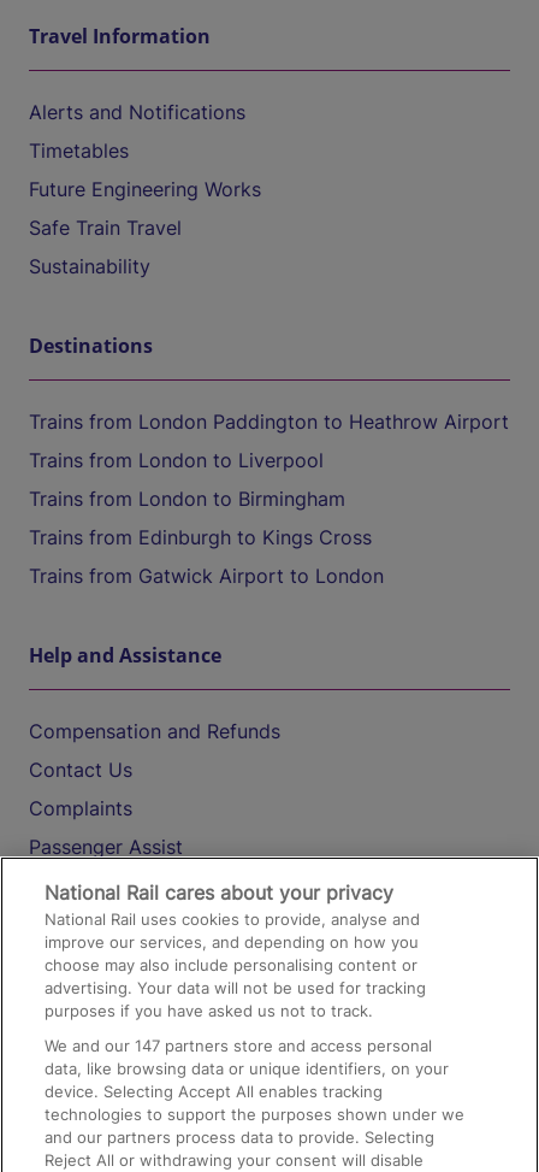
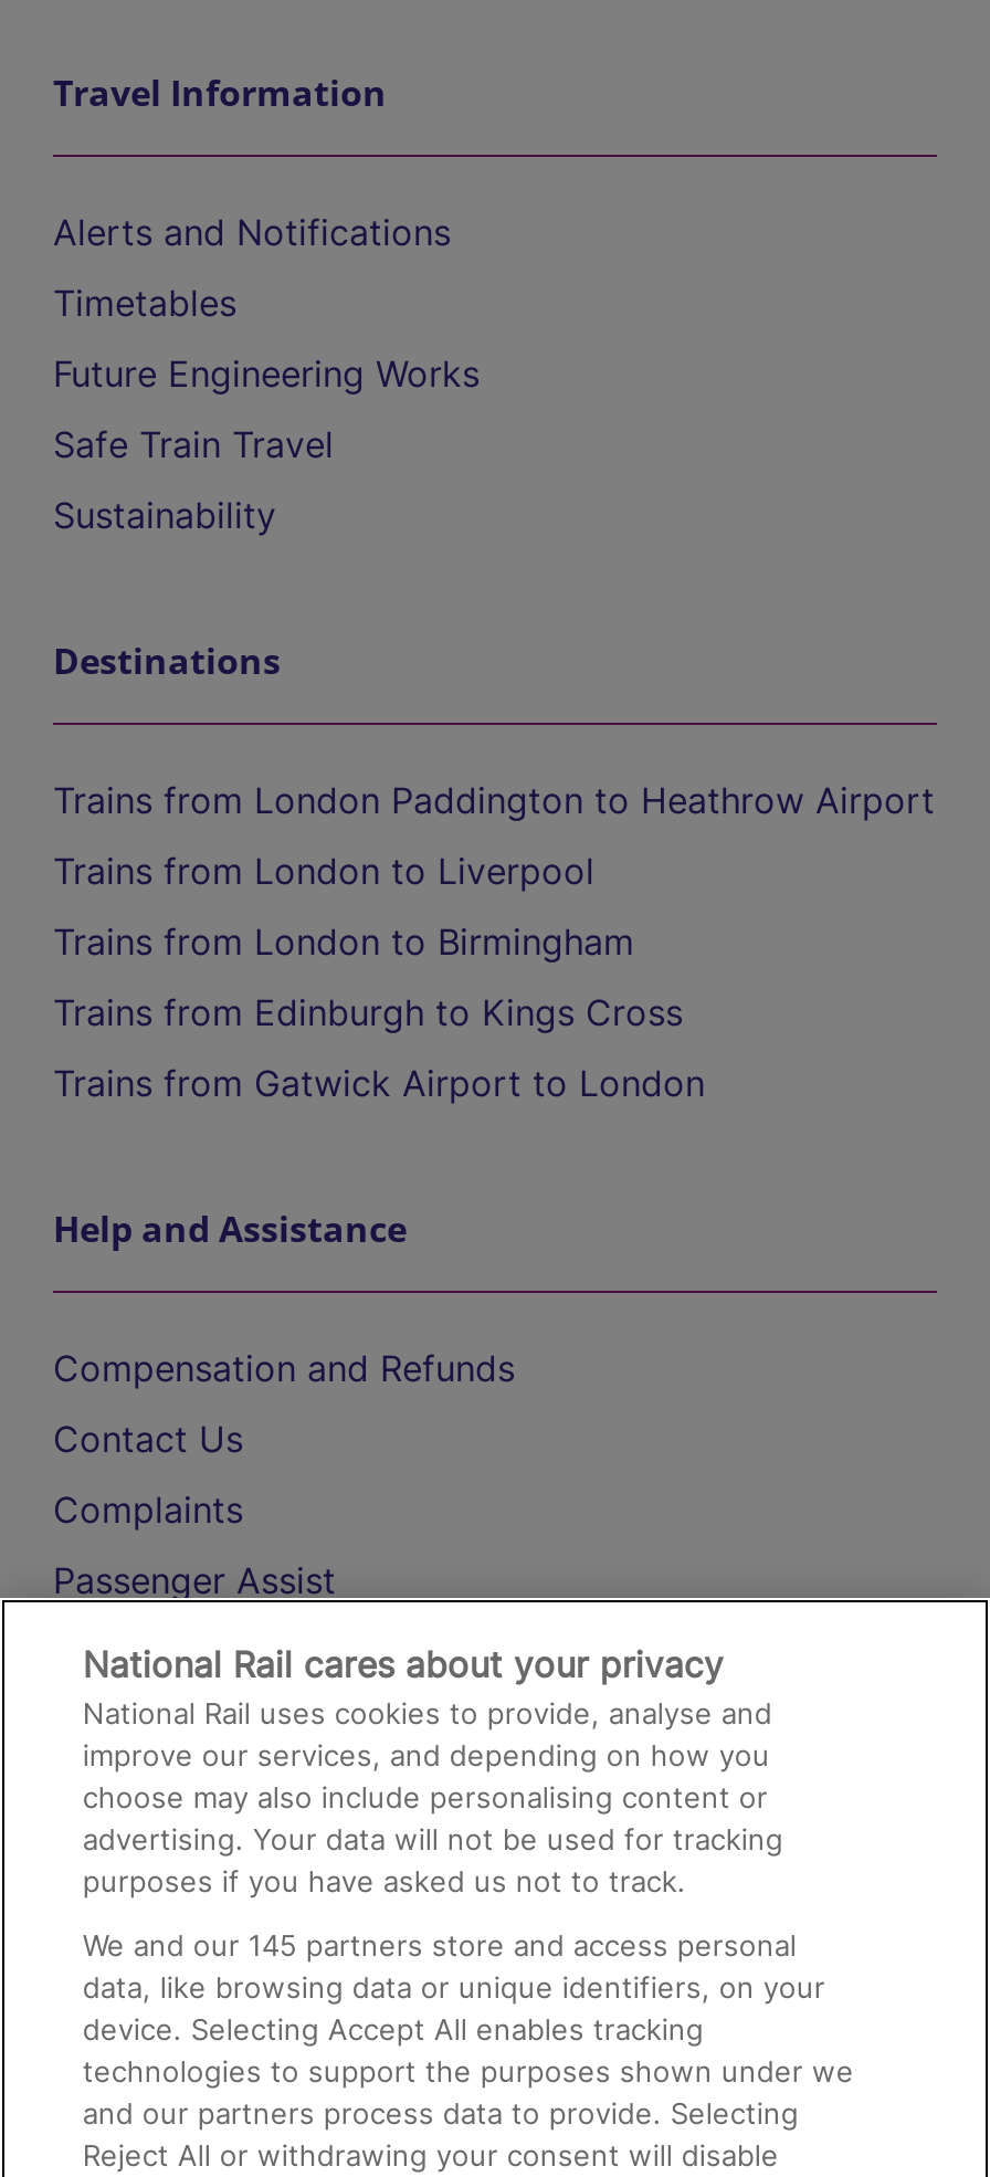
[45,1036,432,1055] We and our 147 partners store and access personal -> [83,1927,796,1963] We and our 145 partners store and access personal

